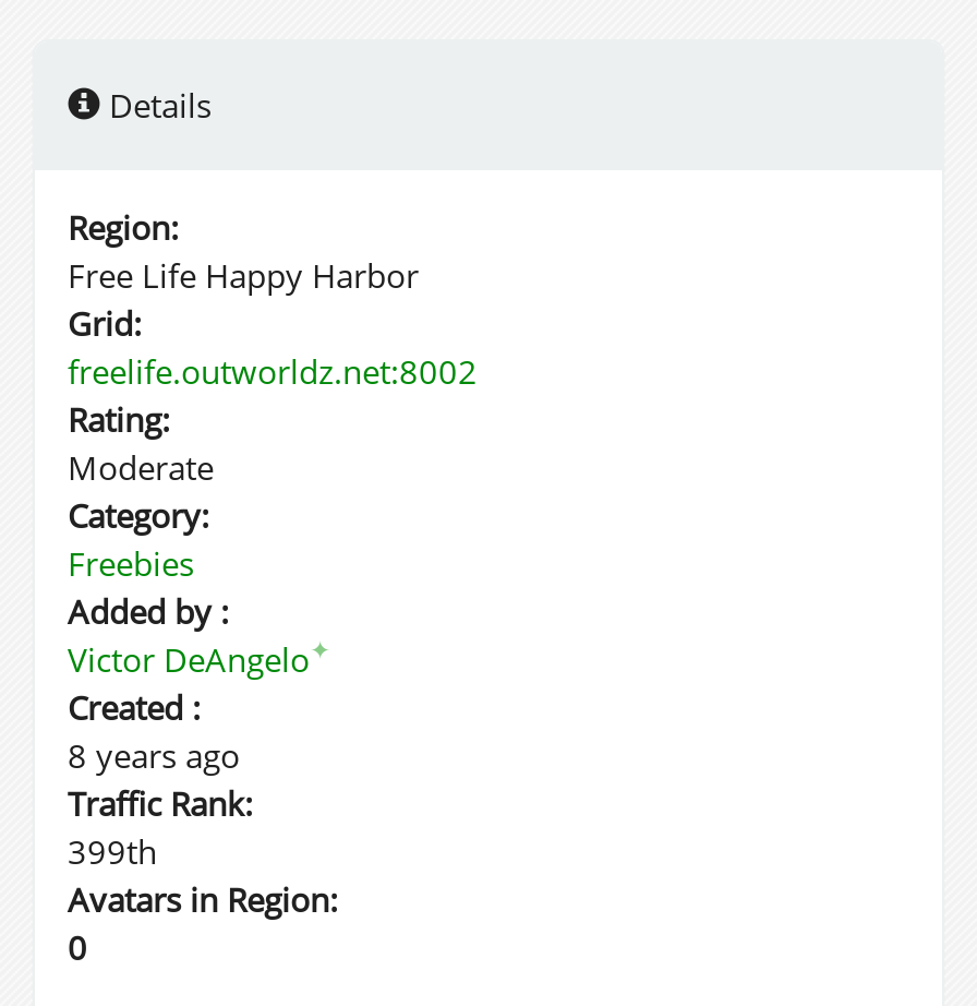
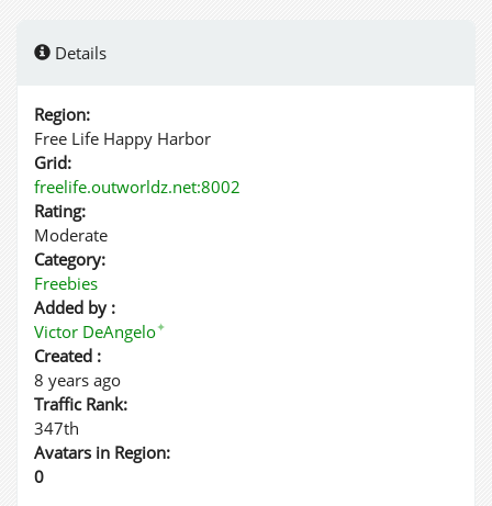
[68,829,157,873] 399th -> [34,417,79,439] 347th

